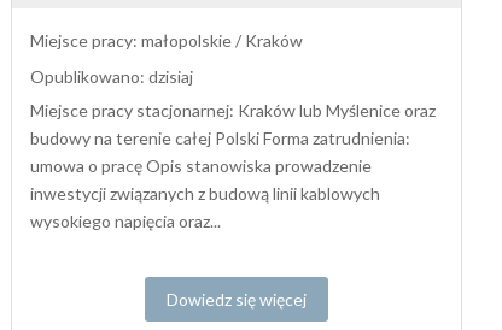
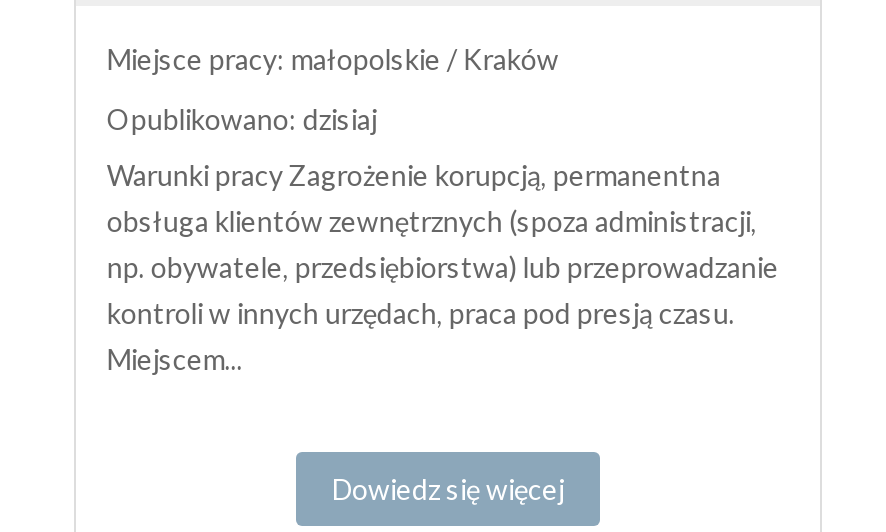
[31,100,436,232] Miejsce pracy stacjonarnej: Kraków lub Myślenice oraz | budowy na terenie całej Polski Forma zatrudnienia: | umowa o pracę Opis stanowiska prowadzenie | inwestycji związanych z budową linii kablowych | wysokiego napięcia oraz... -> [107,159,779,377] Warunki pracy Zagrożenie korupcją, permanentna | obsługa klientów zewnętrznych (spoza administracji, | np. obywatele, przedsiębiorstwa) lub przeprowadzanie | kontroli w innych urzędach, praca pod presją czasu. | Miejscem...

